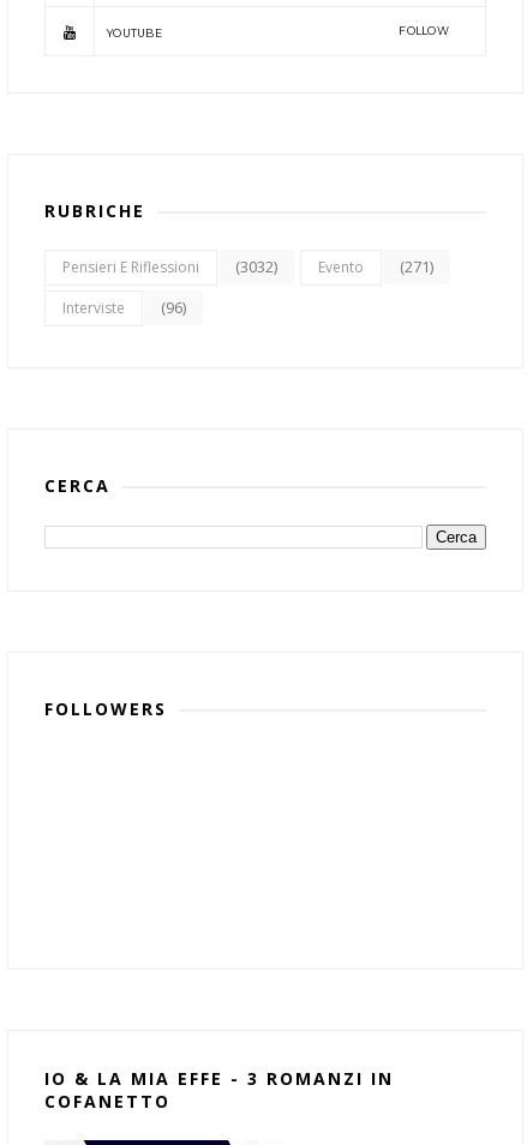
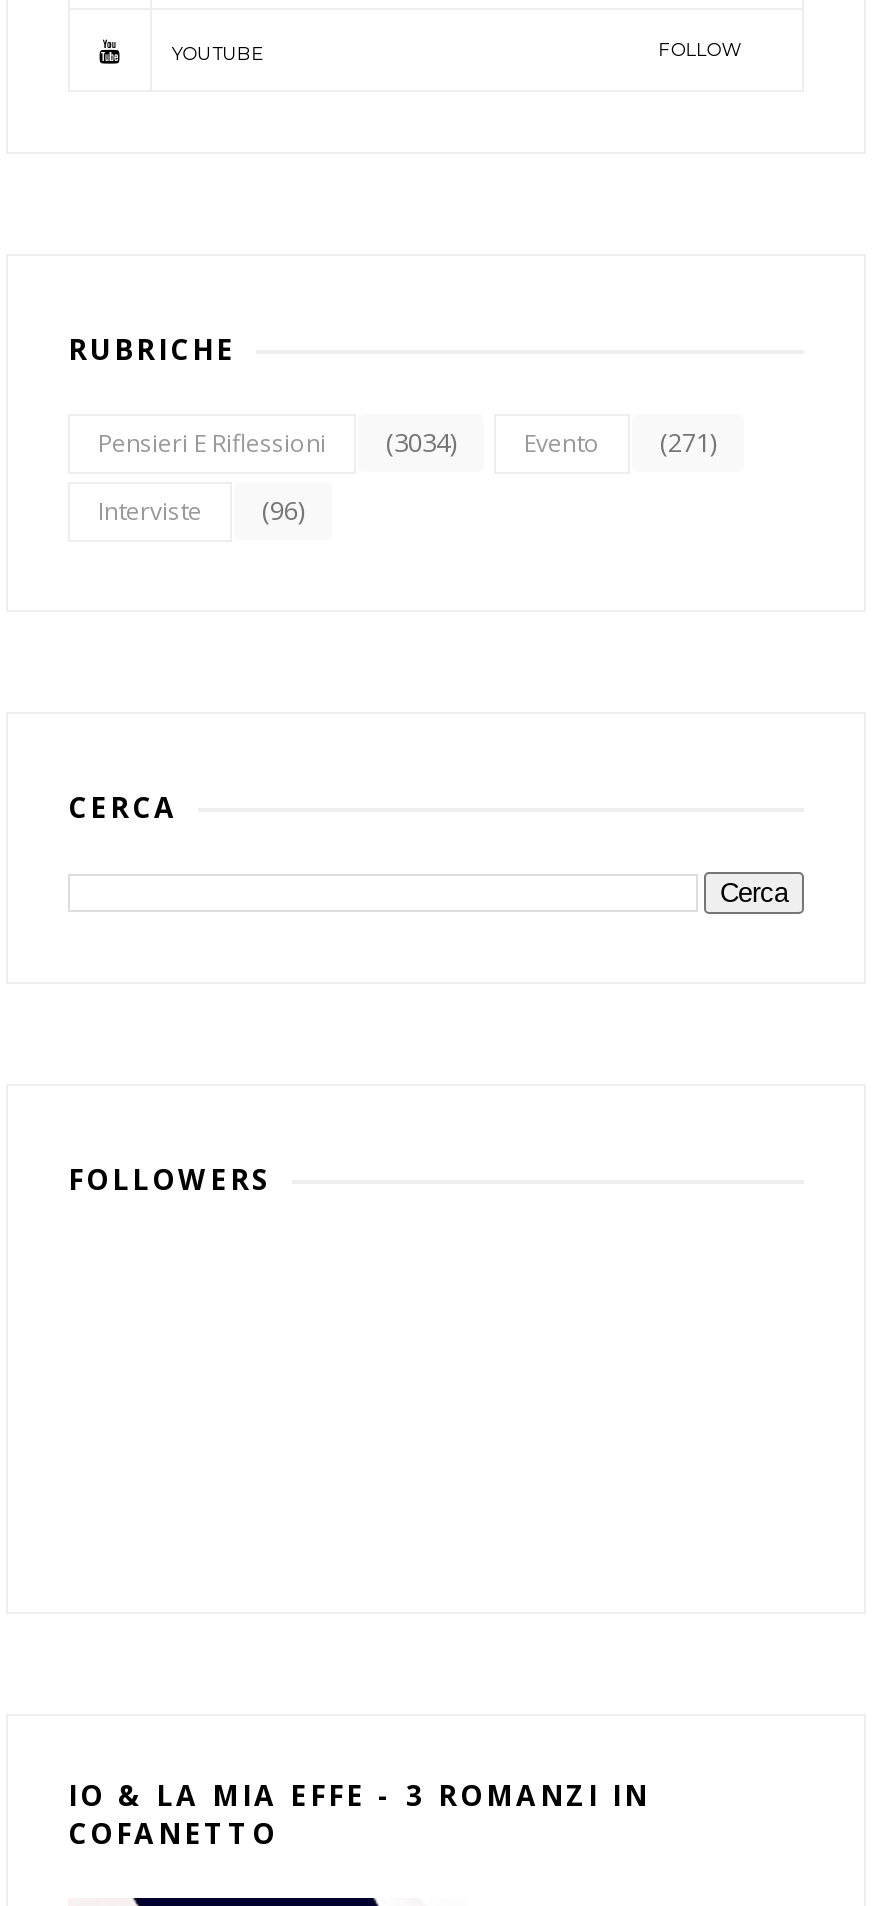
[62,255,433,277] Pensieri E Riflessioni (3032) Evento (271) -> [98,423,716,459] Pensieri E Riflessioni (3034) Evento (271)

